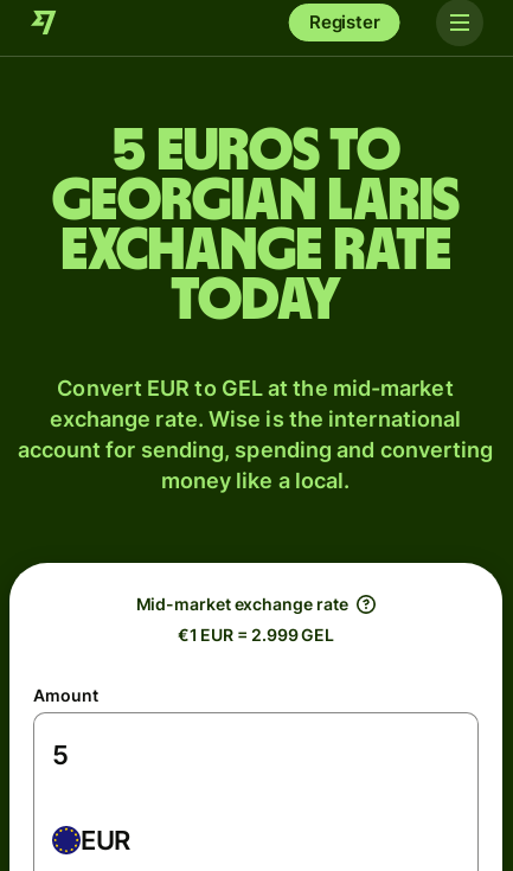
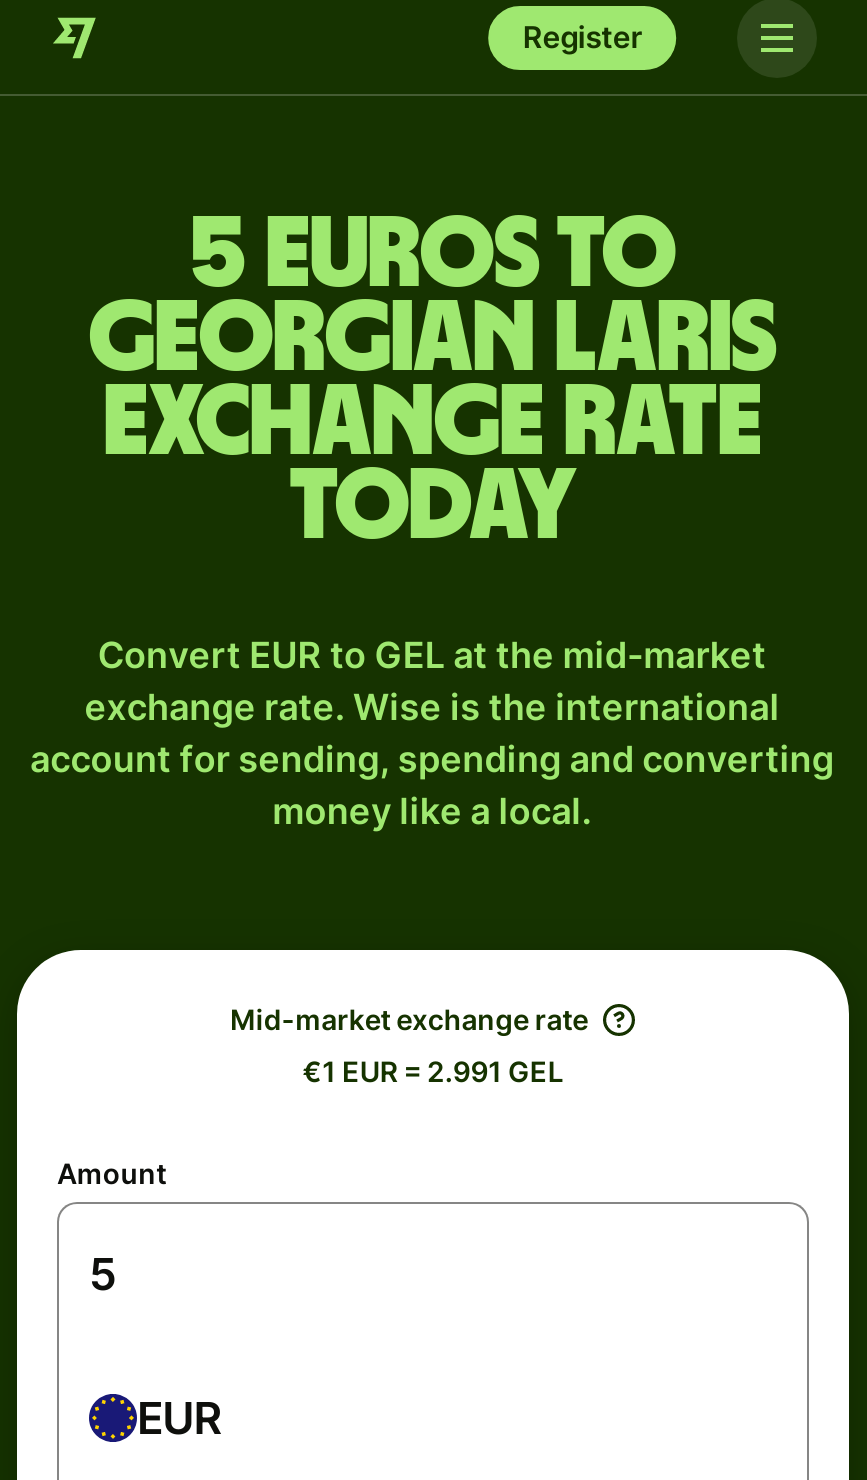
[177,625,334,645] €1 EUR = 2.999 GEL -> [303,1054,563,1088] €1 EUR = 2.991 GEL

